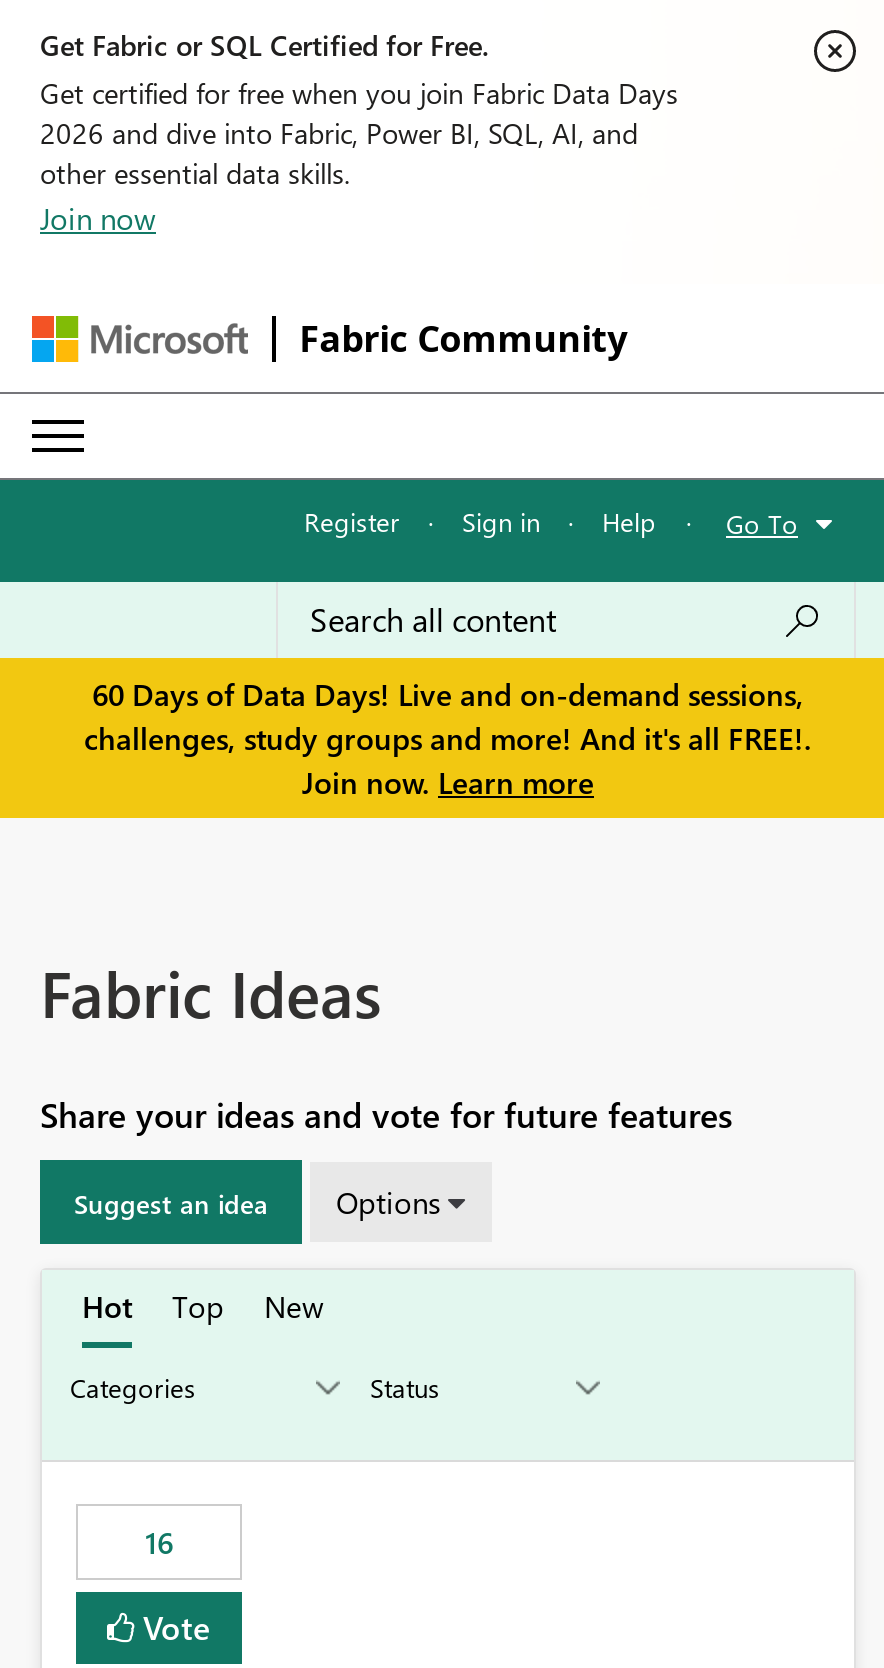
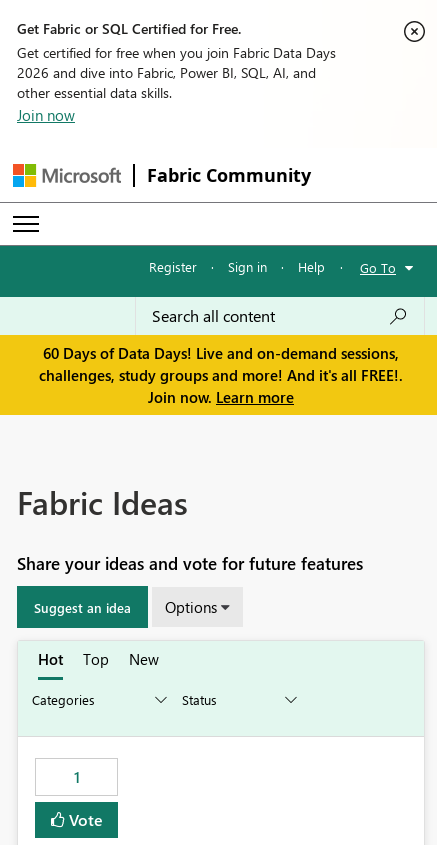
[145,1523,173,1563] 16 -> [73,767,79,787] 1

